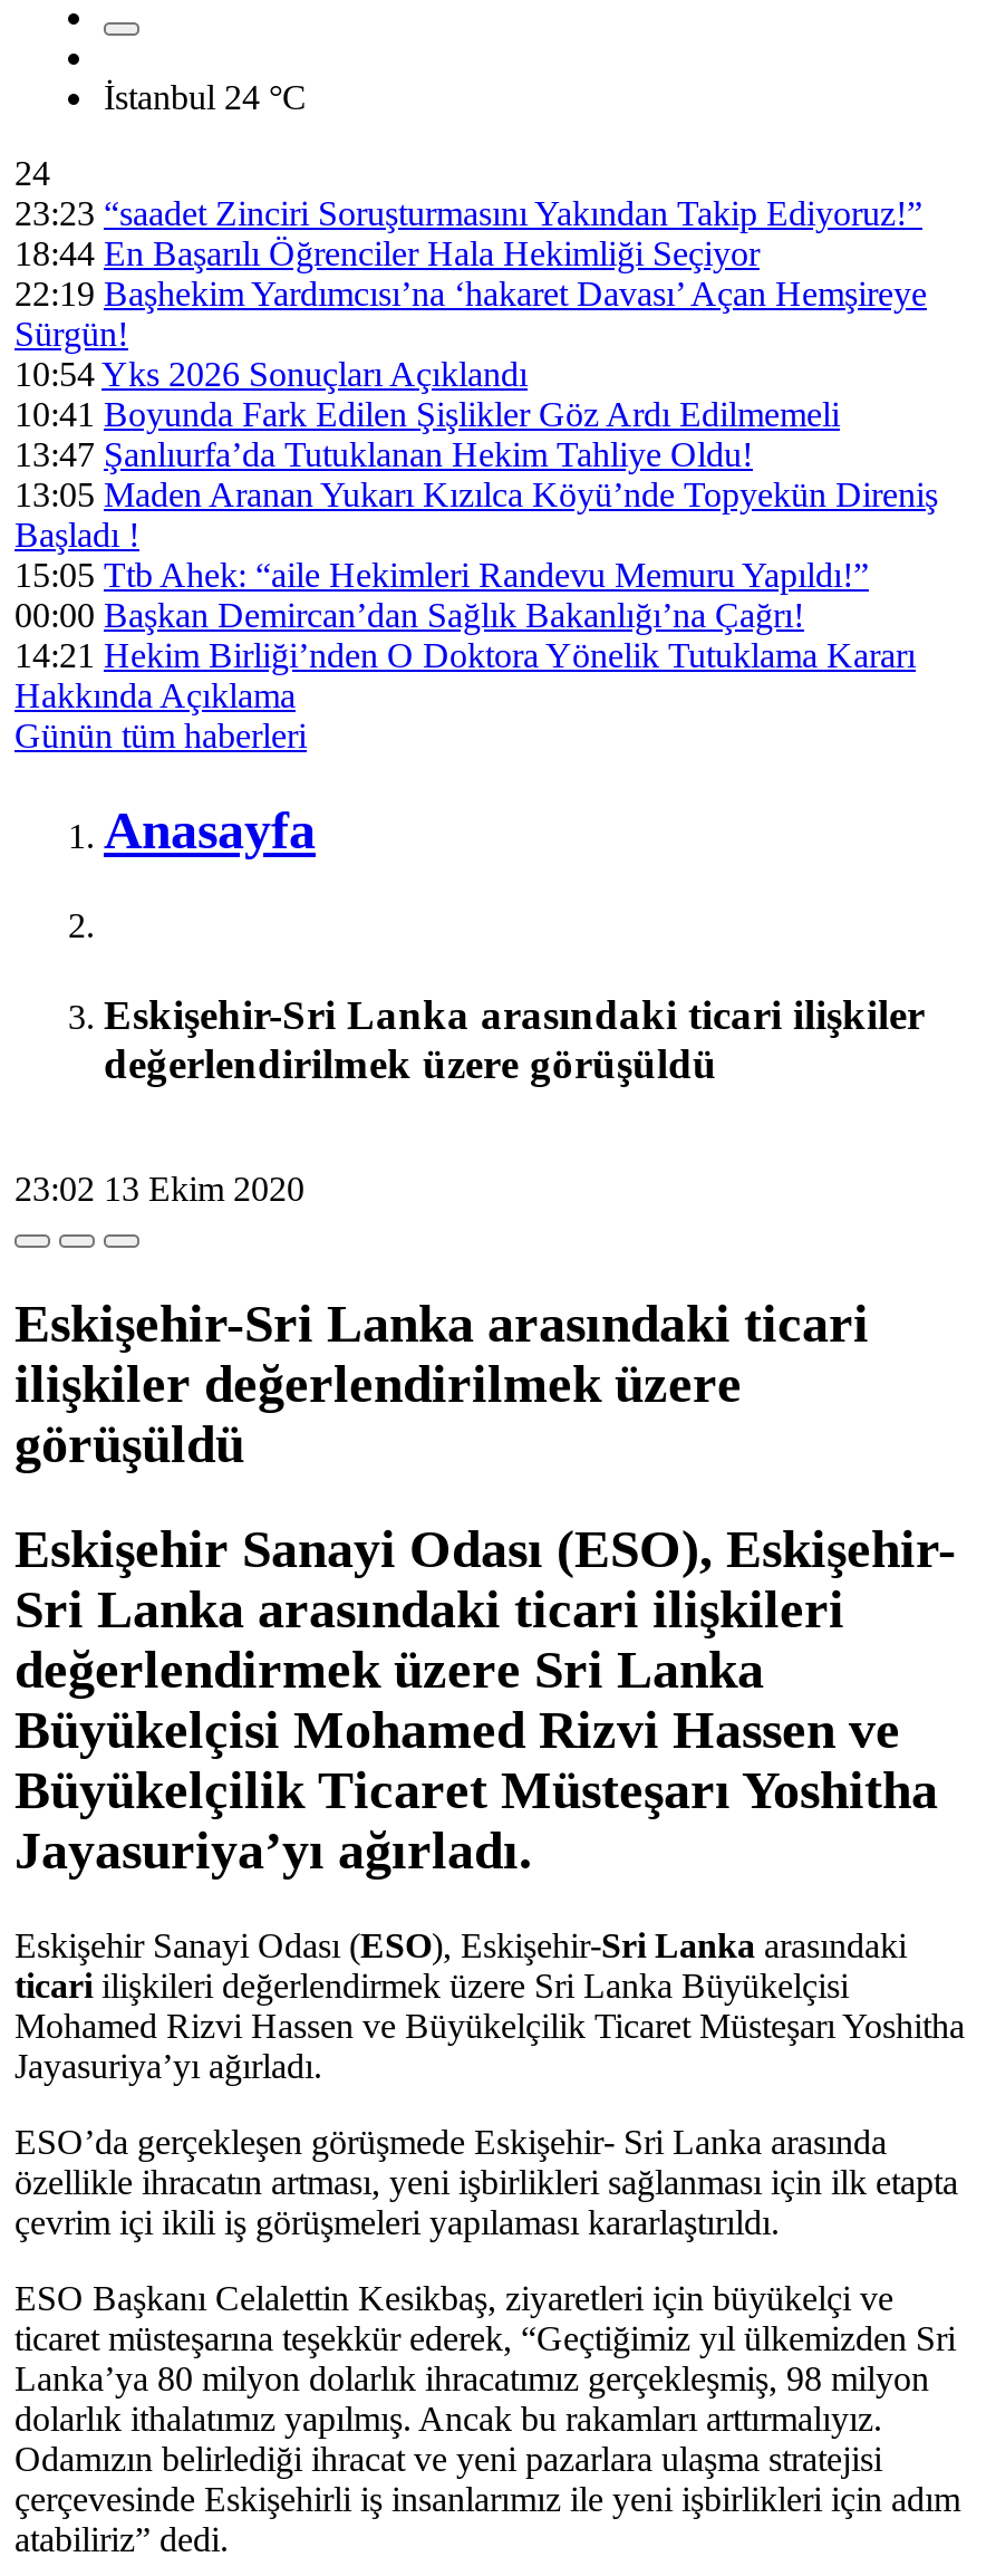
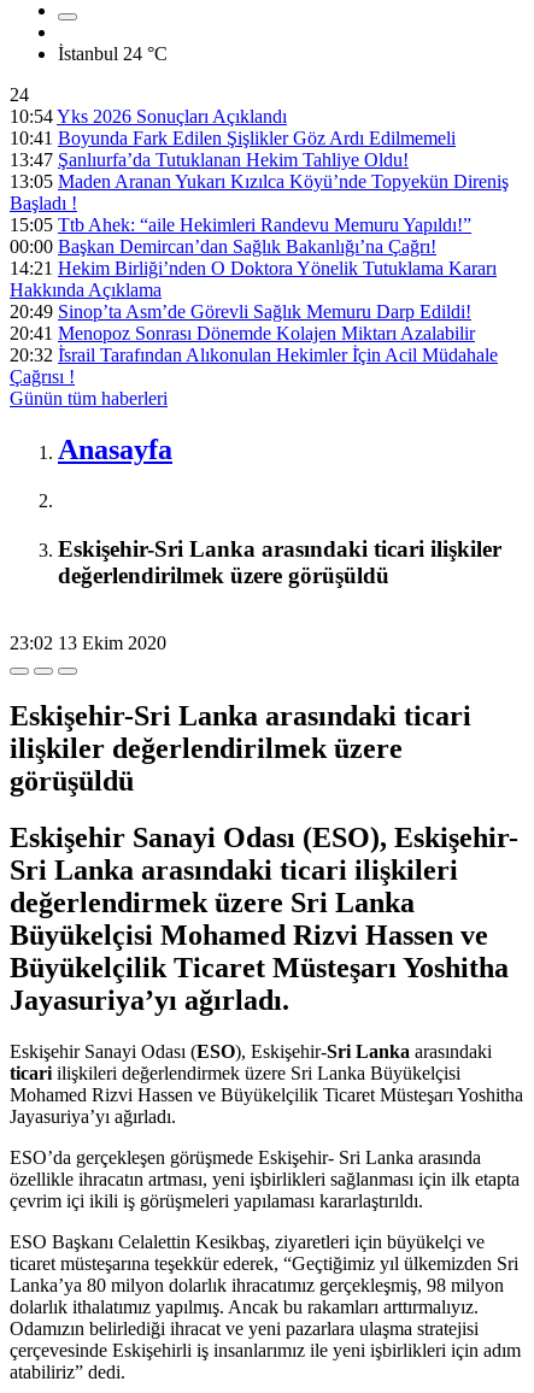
[14,194,927,353] 23:23 “saadet Zinciri Soruşturmasını Yakından Takip Ediyoruz!” | 18:44 En Başarılı Öğrenciler Hala Hekimliği Seçiyor | 22:19 Başhekim Yardımcısı’na ‘hakaret Davası’ Açan Hemşireye | Sürgün! -> none
moved [14,355,938,714] -> [10,106,509,300]: 10:54 Yks 2026 Sonuçları Açıklandı | 10:41 Boyunda Fark Edilen Şişlikler Göz Ardı Edilmemeli | 13:47 Şanlıurfa’da Tutuklanan Hekim Tahliye Oldu! | ... | 14:21 Hekim Birliği’nden O Doktora Yönelik Tutuklama Kararı | Hakkında Açıklama
none -> [10,301,498,387] 20:49 Sinop’ta Asm’de Görevli Sağlık Memuru Darp Edildi! | 20:41 Menopoz Sonrası Dönemde Kolajen Miktarı Azalabilir | 20:32 İ̇srail Tarafından Alıkonulan Hekimler İ̇çin Acil Müdahale | Çağrısı !

